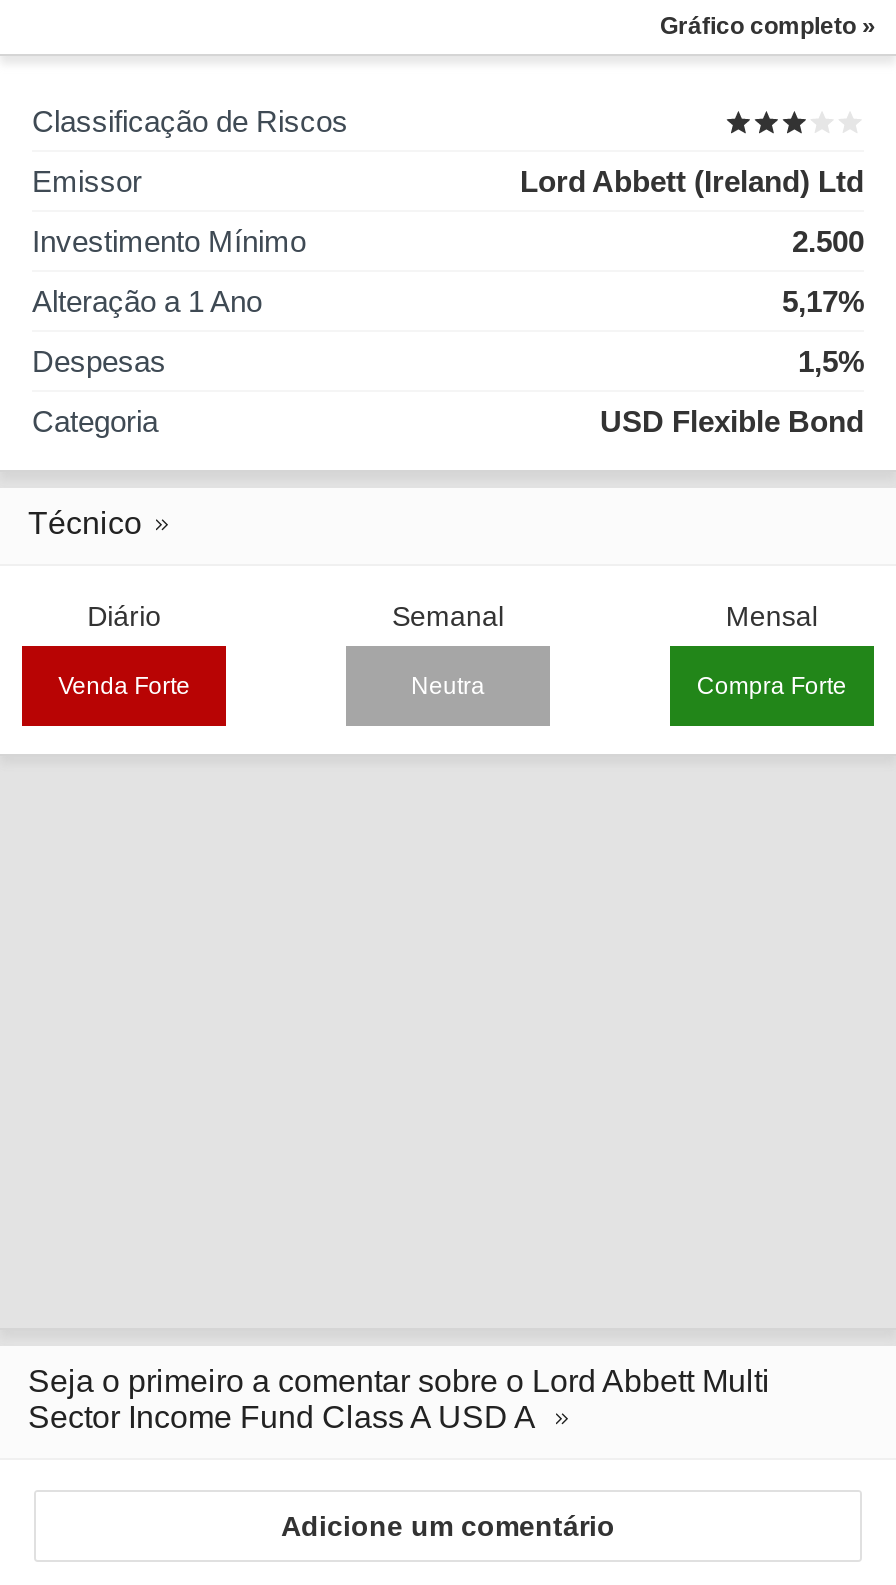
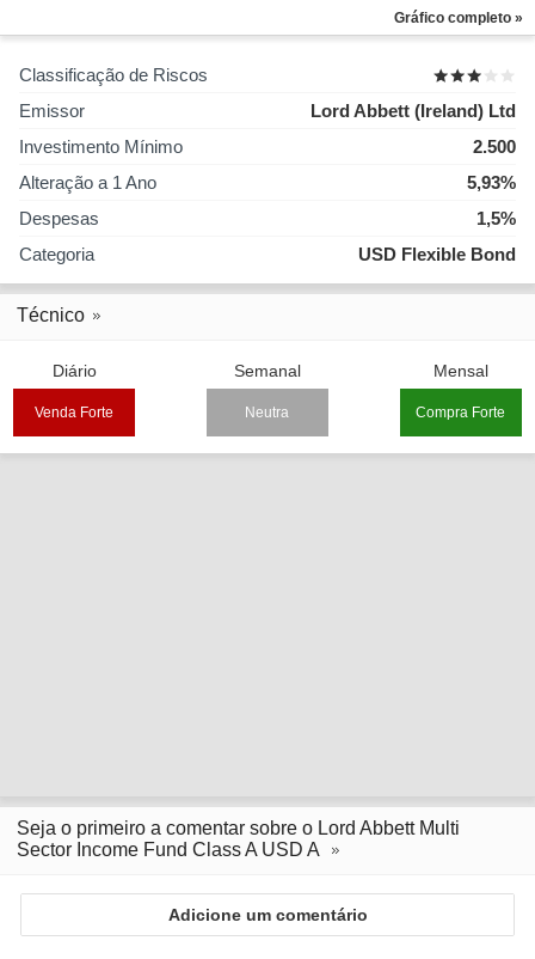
[782,284,864,318] 5,17% -> [467,172,516,193] 5,93%

